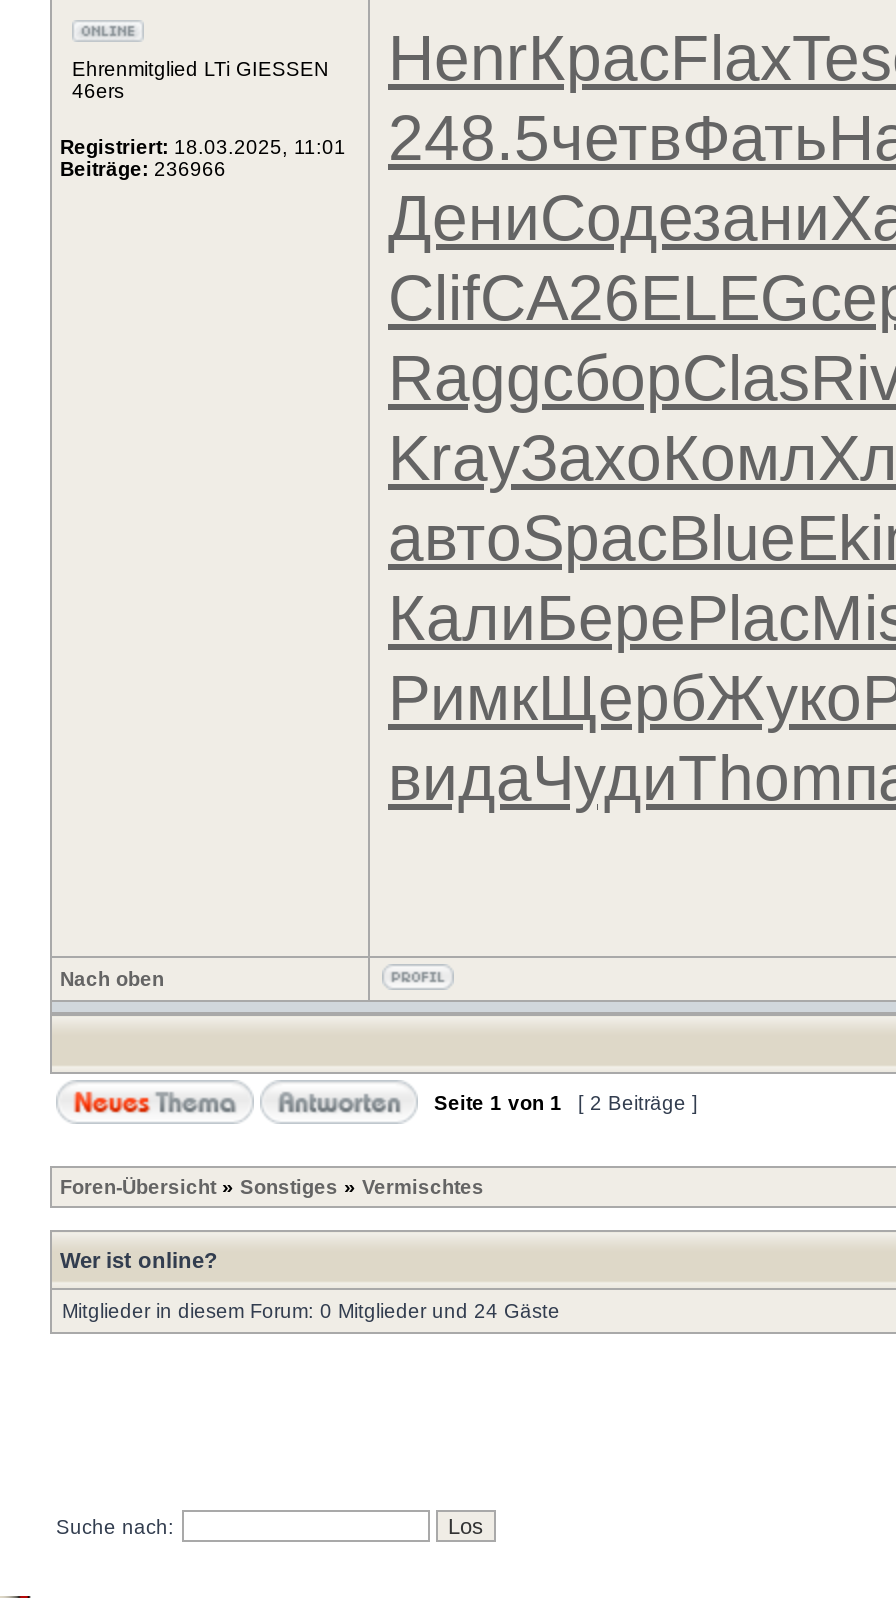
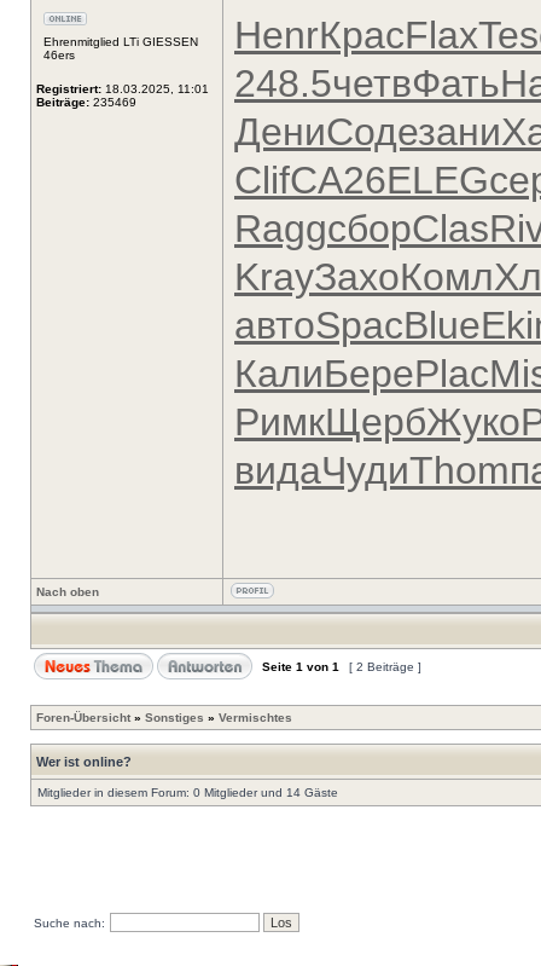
[60,158,226,180] Beiträge: 236966 -> [36,96,136,109] Beiträge: 235469
[62,1300,560,1322] Mitglieder in diesem Forum: 0 Mitglieder und 24 Gäste -> [37,786,338,799] Mitglieder in diesem Forum: 0 Mitglieder und 14 Gäste

